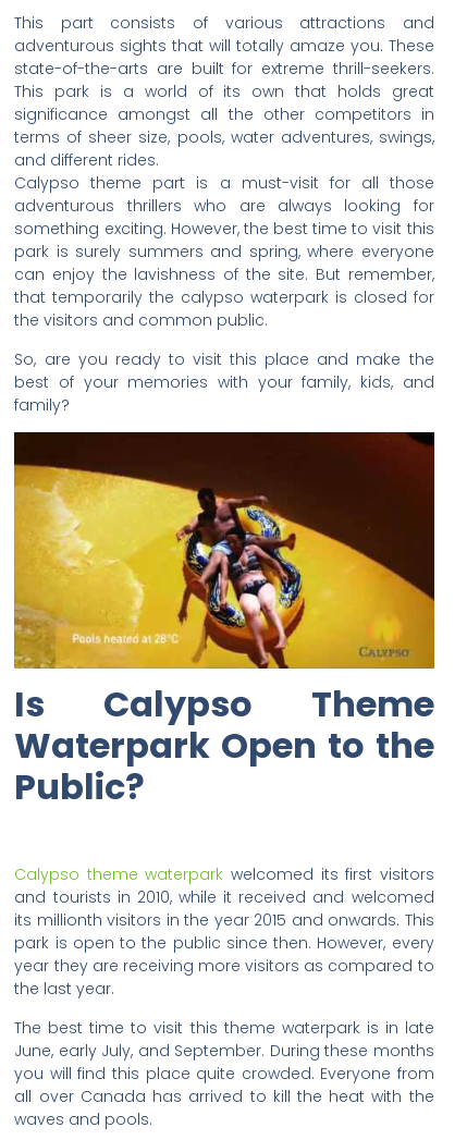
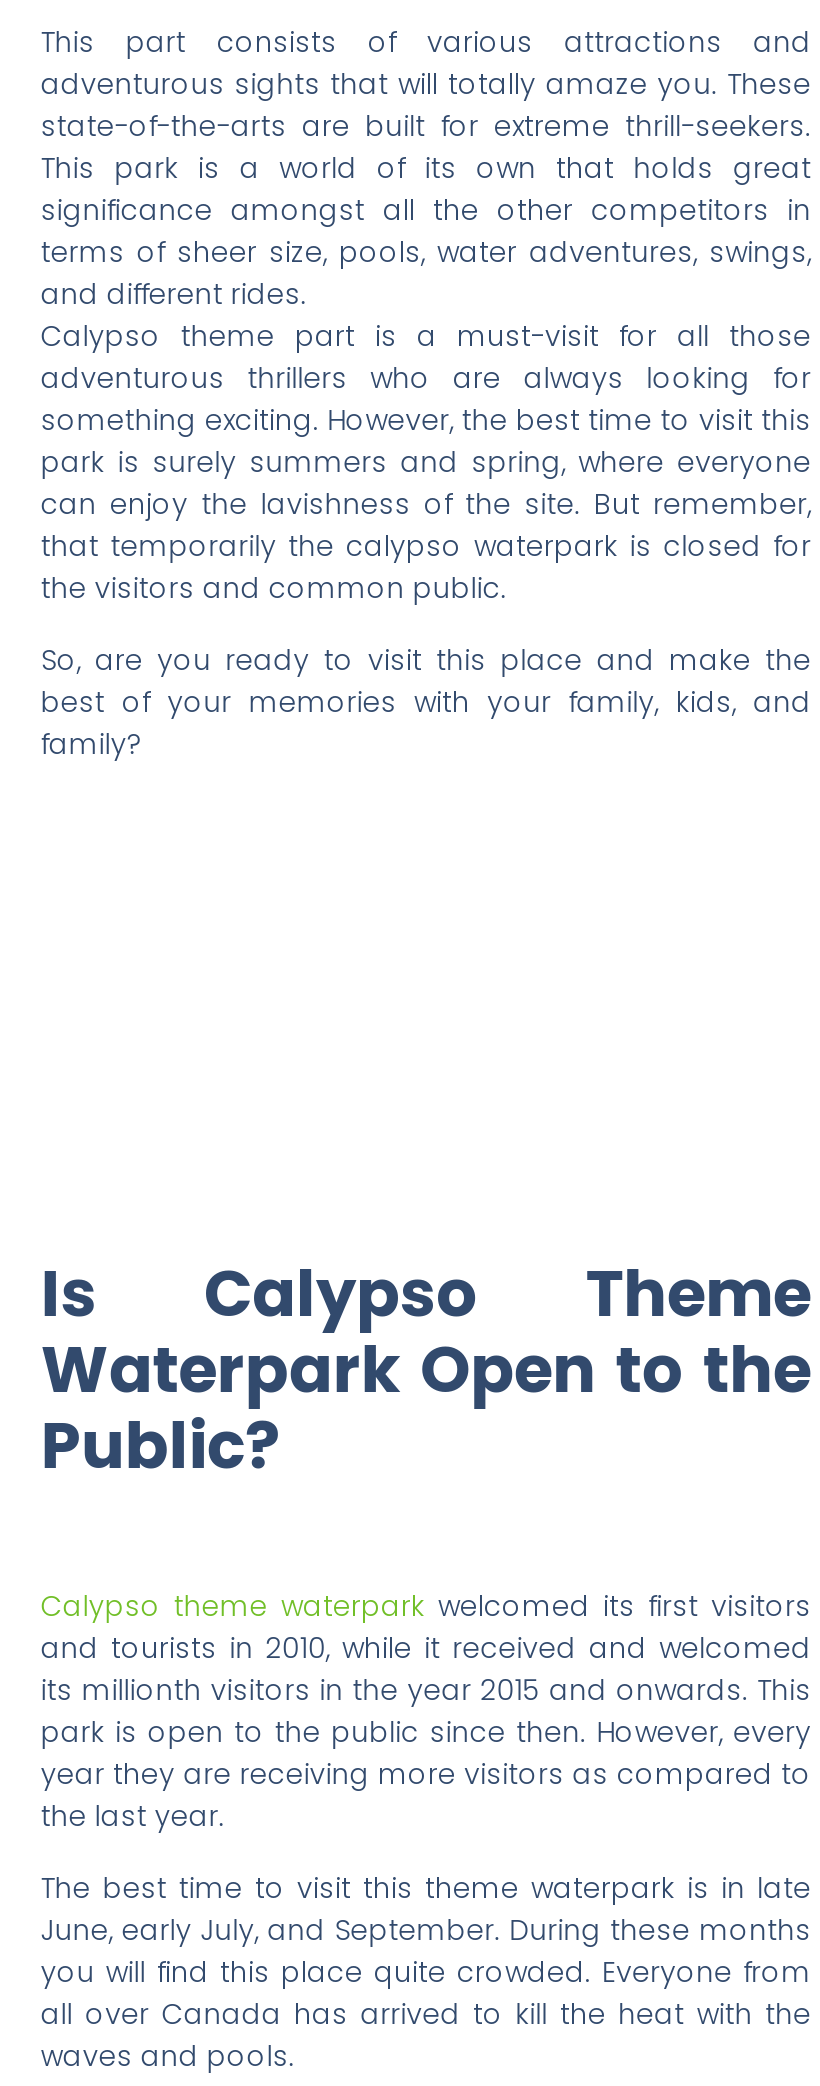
[13,431,435,670] [image] -> none

